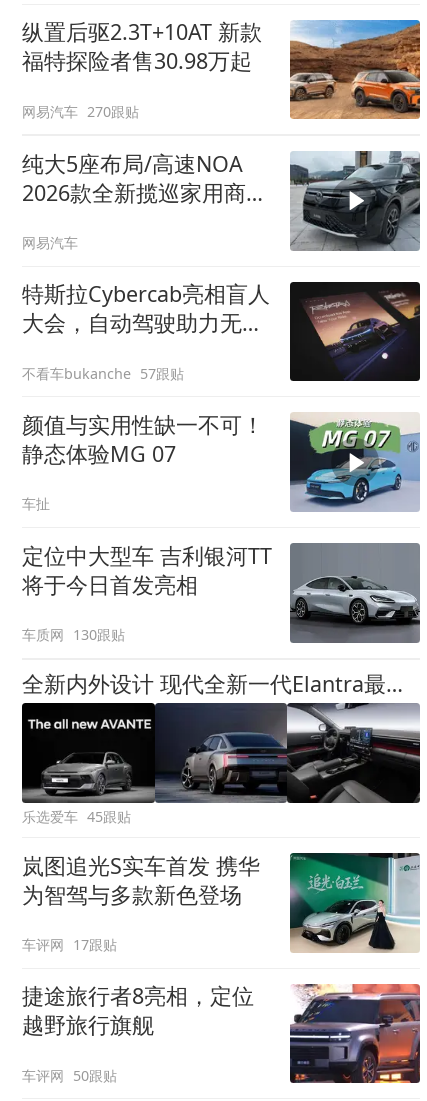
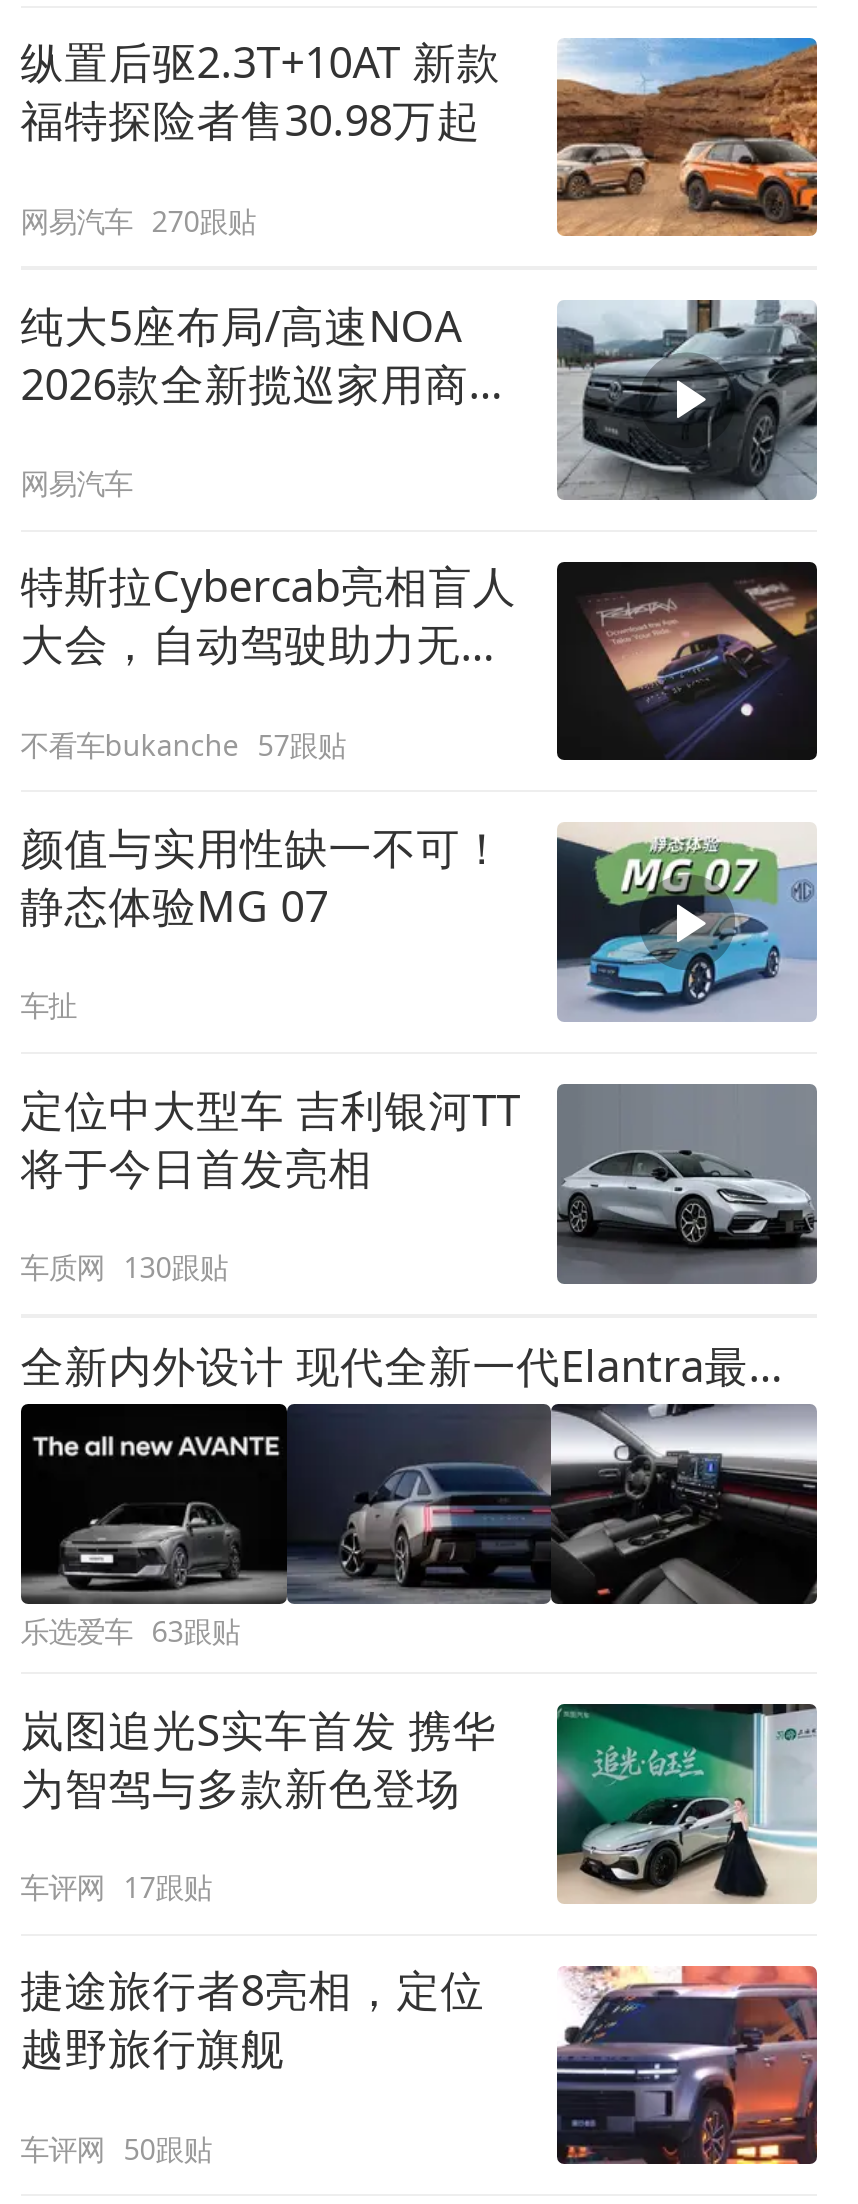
[22,807,131,826] 乐选爱车 45跟贴 -> [20,1613,240,1651] 乐选爱车 63跟贴

